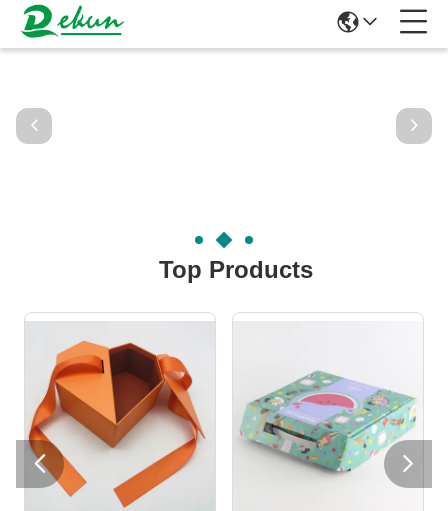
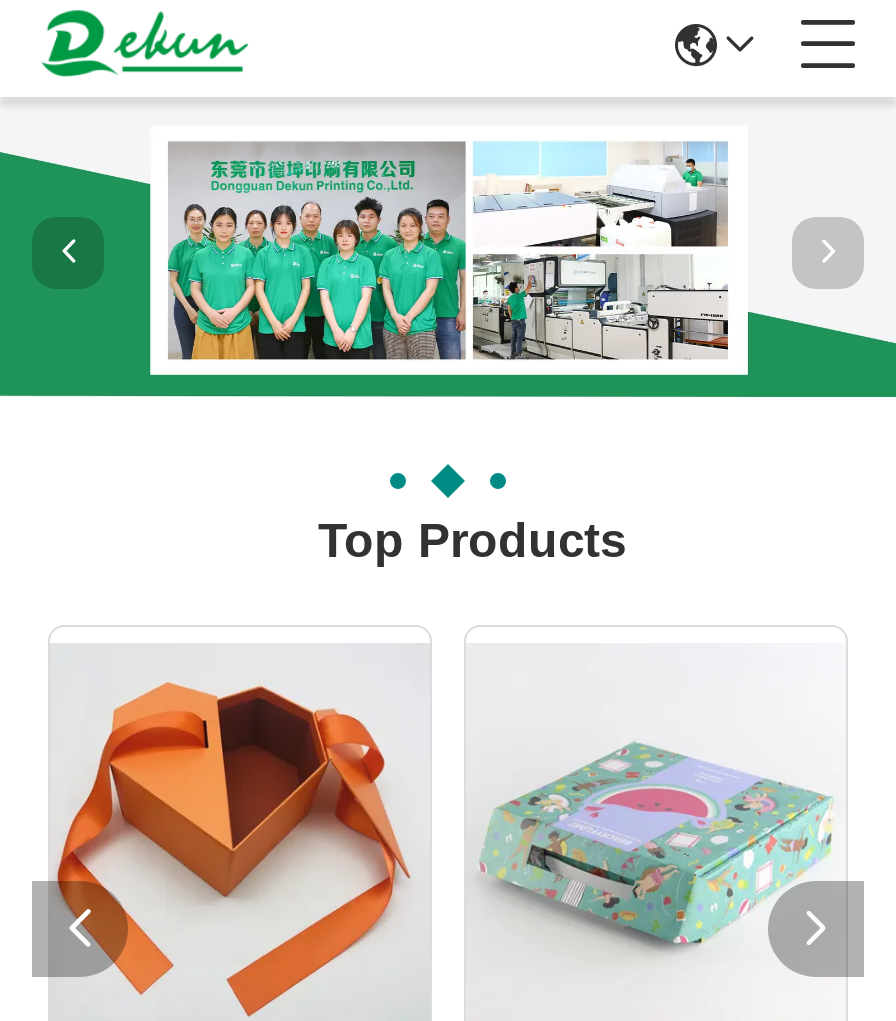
none -> [6,139,890,399] [image]

